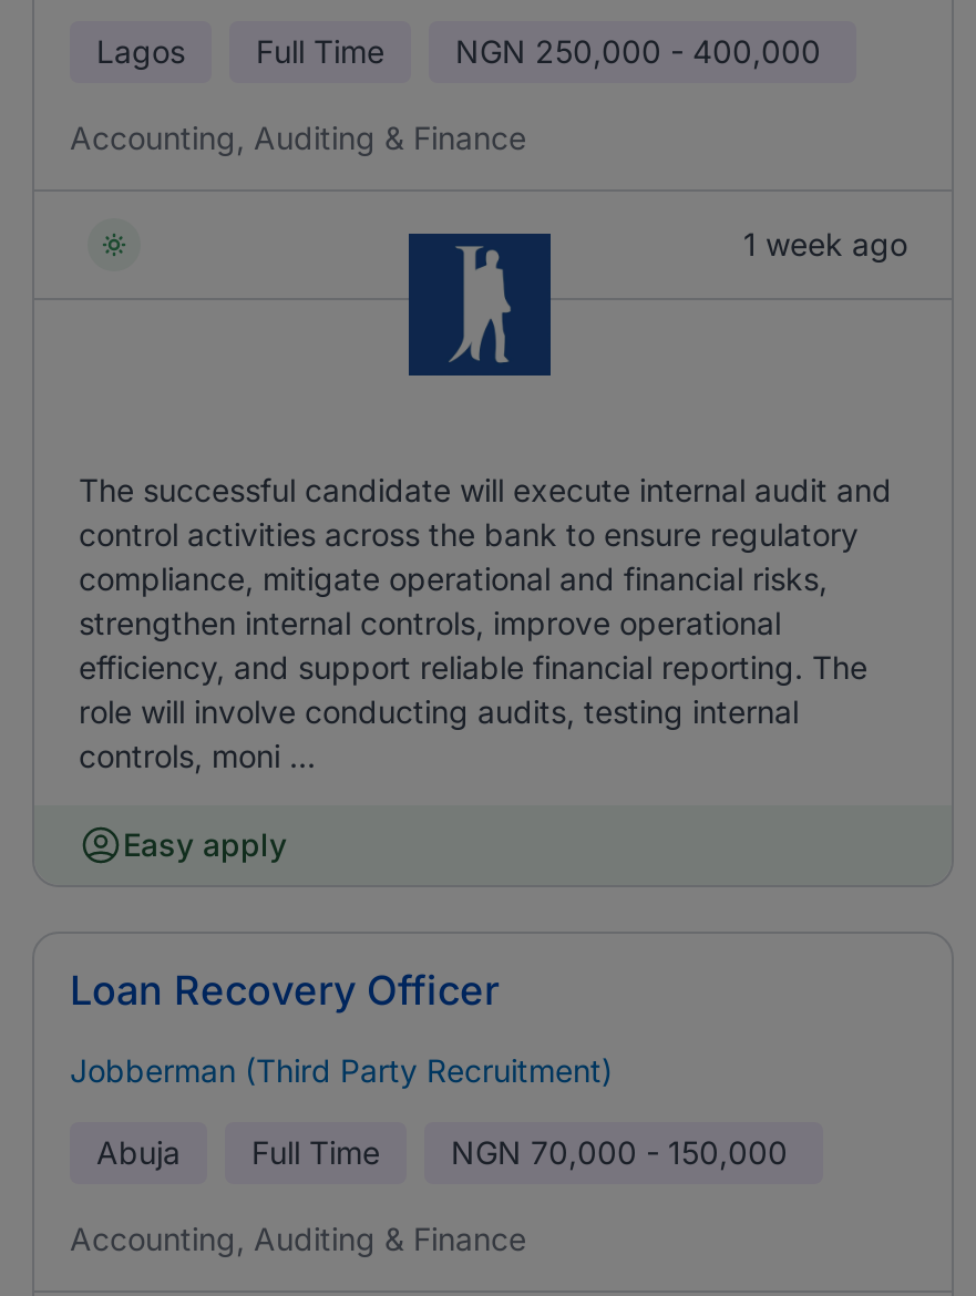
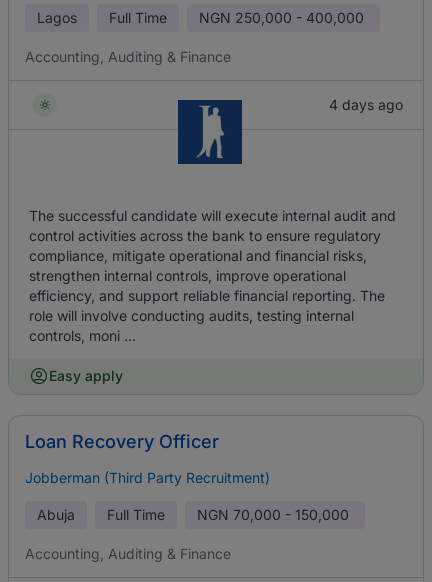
[743,225,907,263] 1 week ago -> [329,96,403,113] 4 days ago

